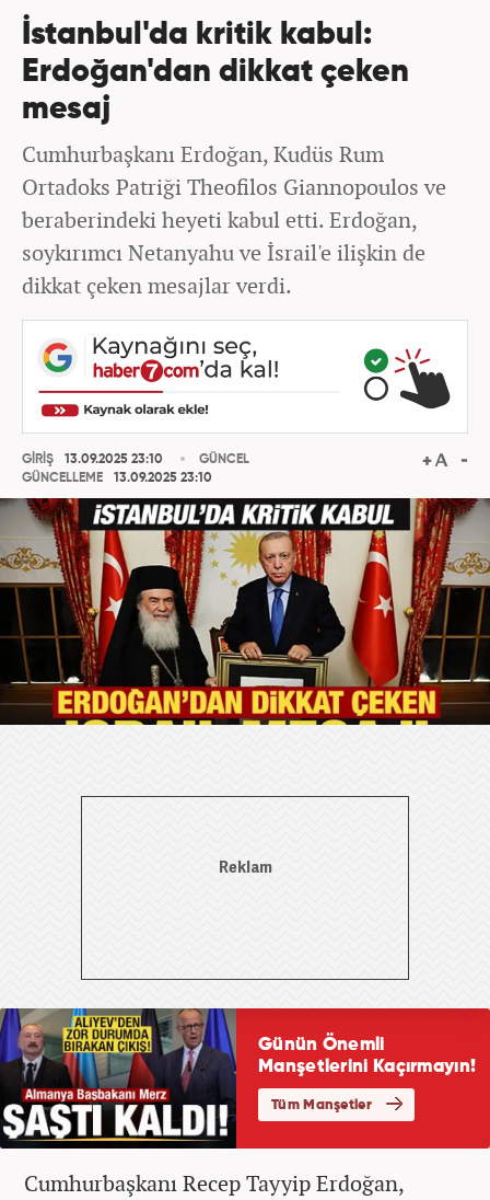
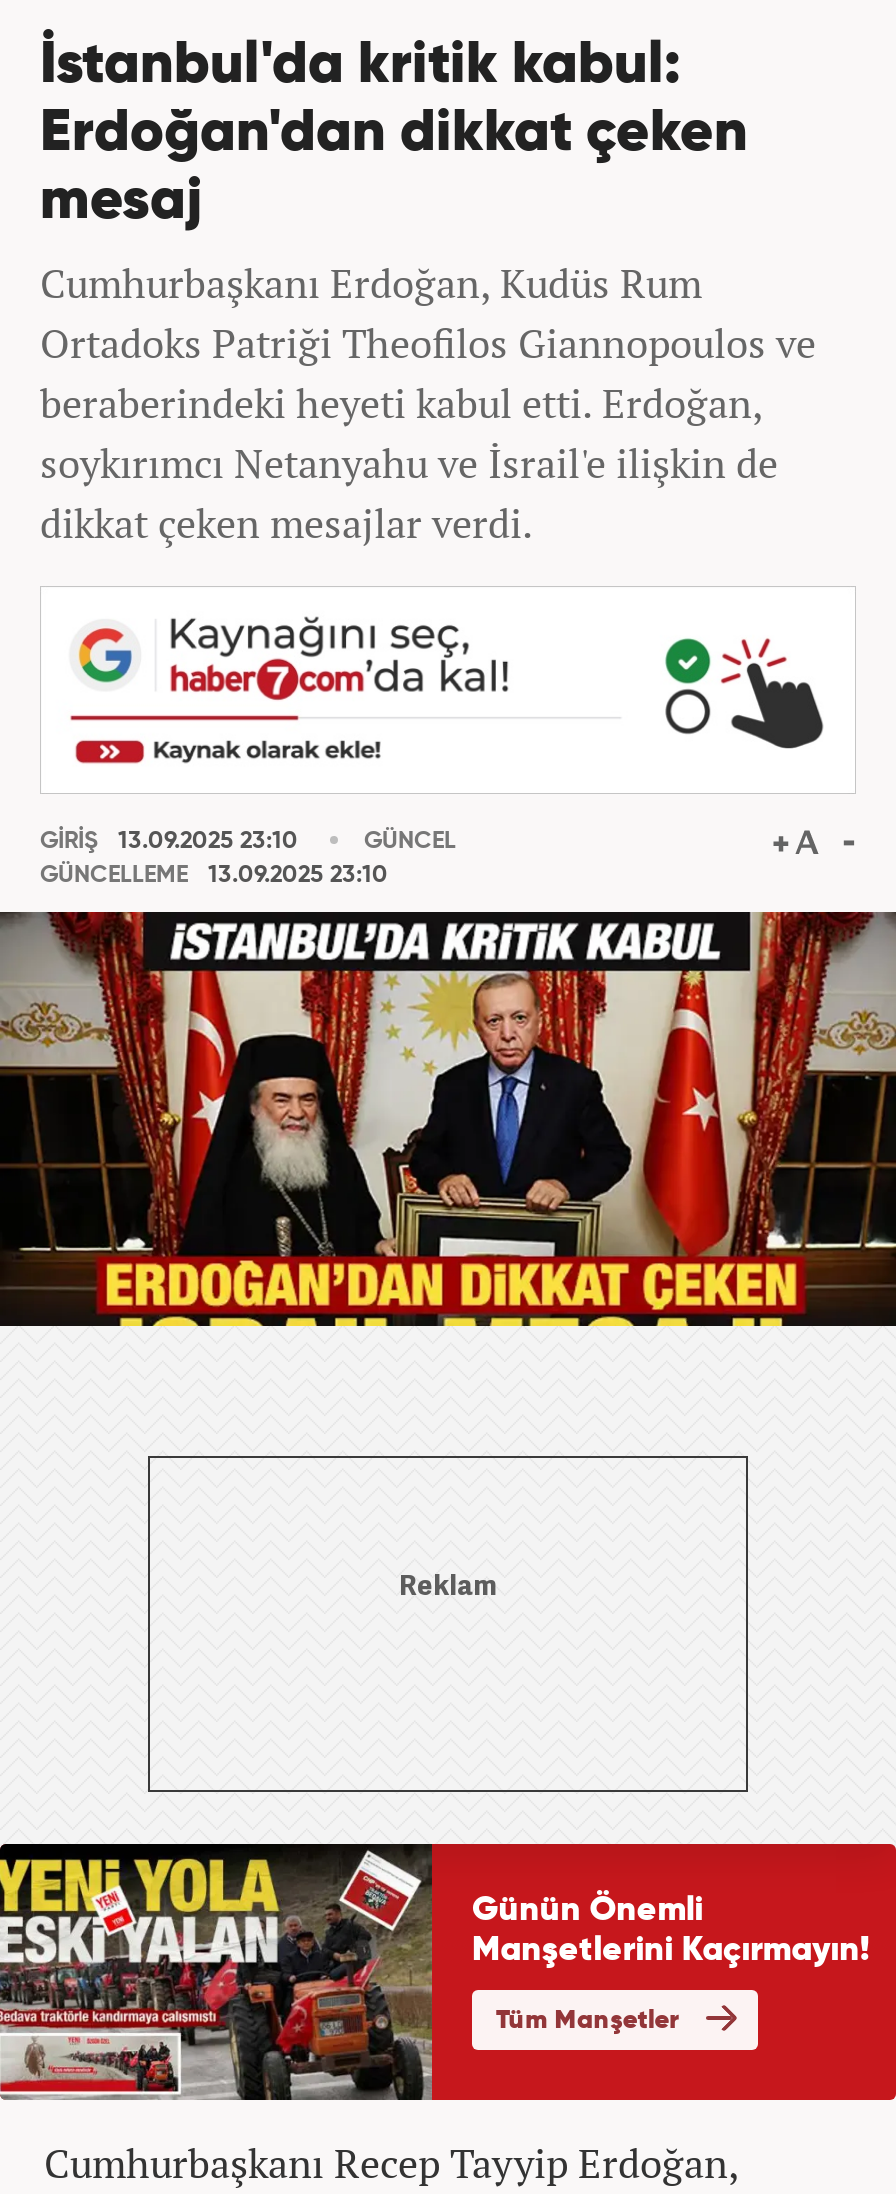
[3,1007,237,1150] [image] -> [6,1842,434,2102] [image]

